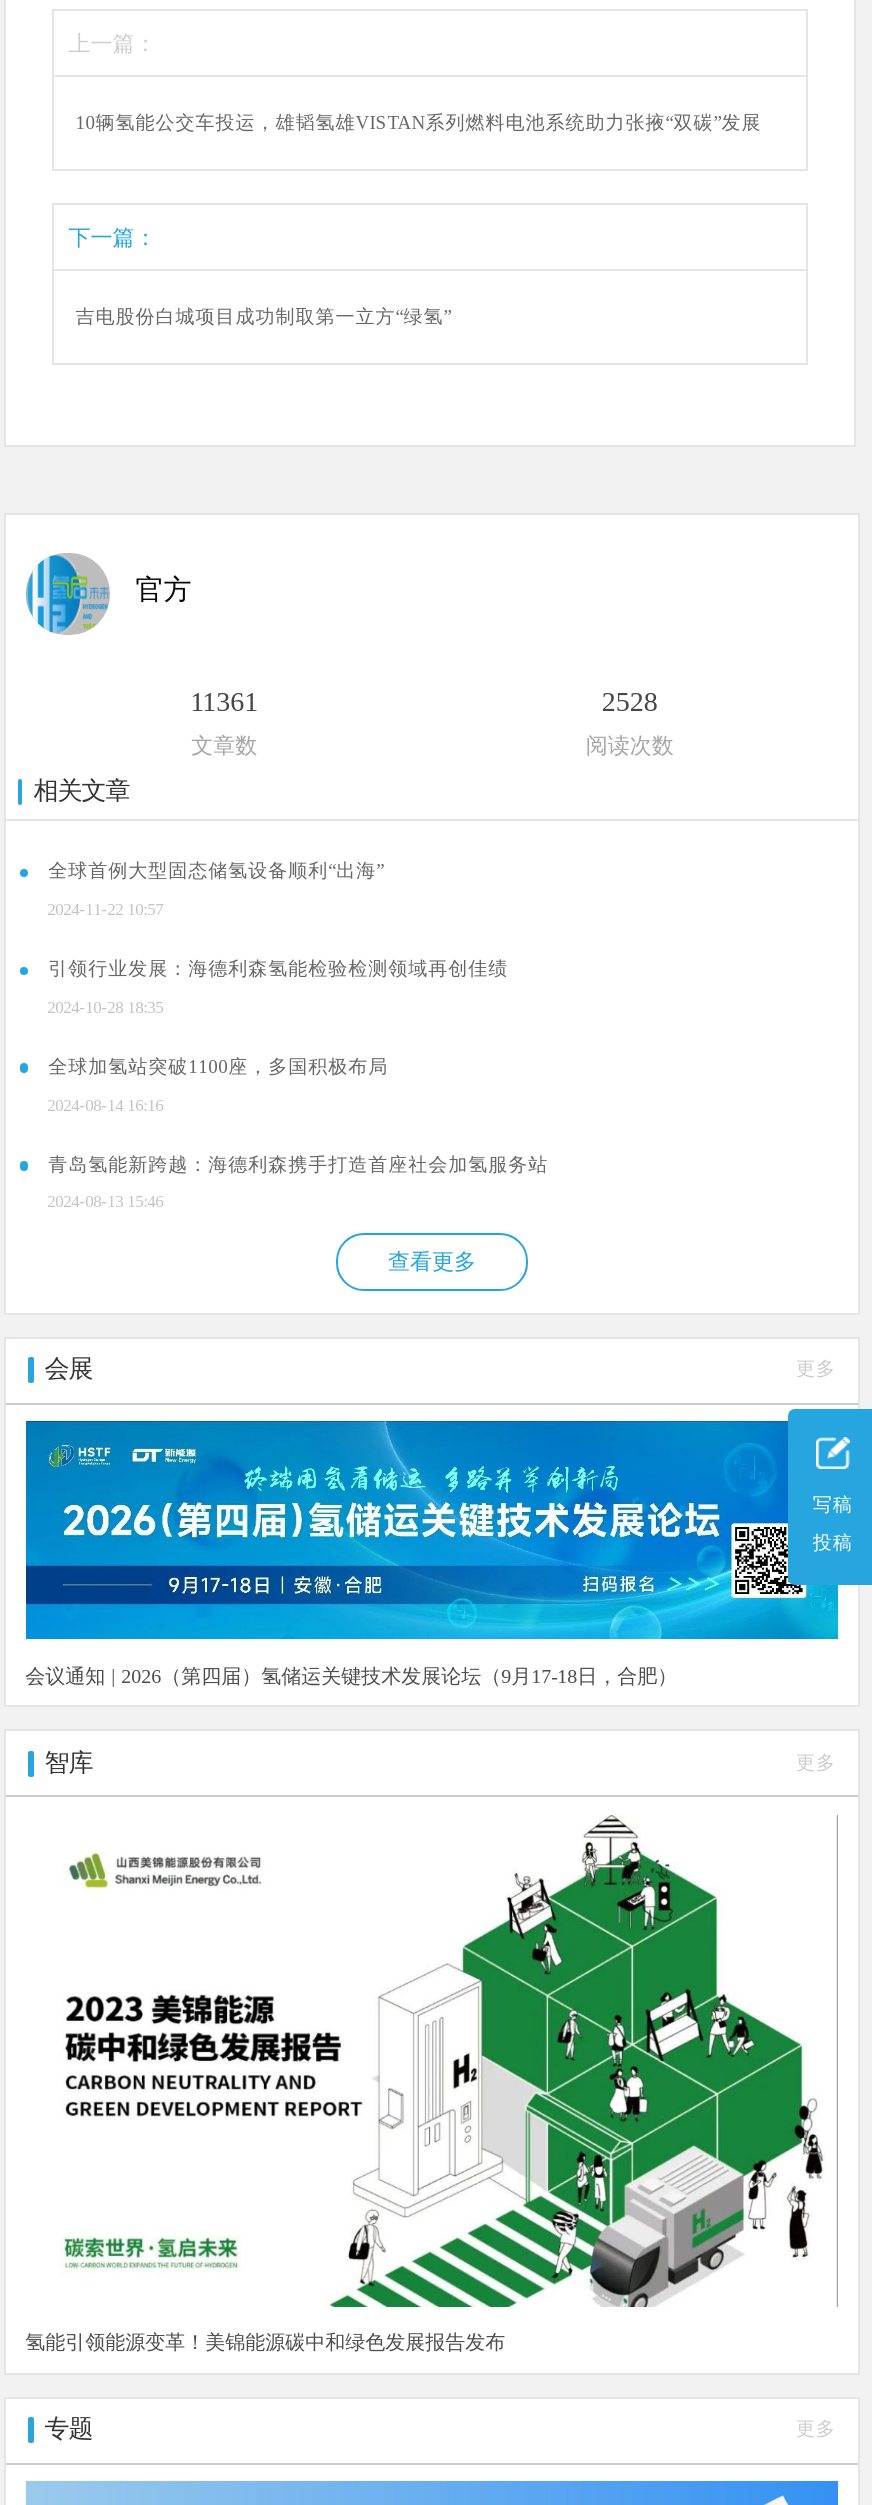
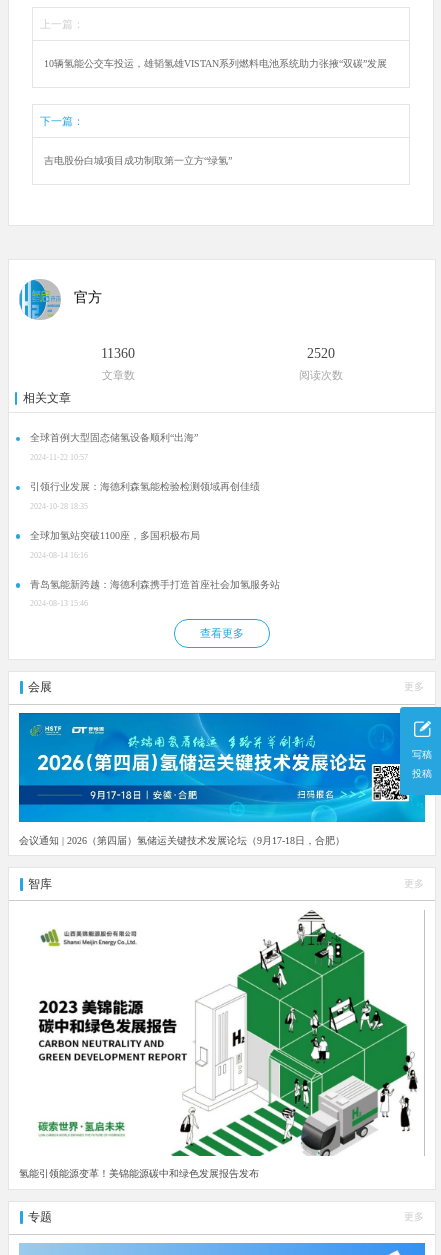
[190,687,258,717] 11361 -> [101,346,135,361] 11360
[602,687,658,717] 2528 -> [307,346,335,361] 2520

